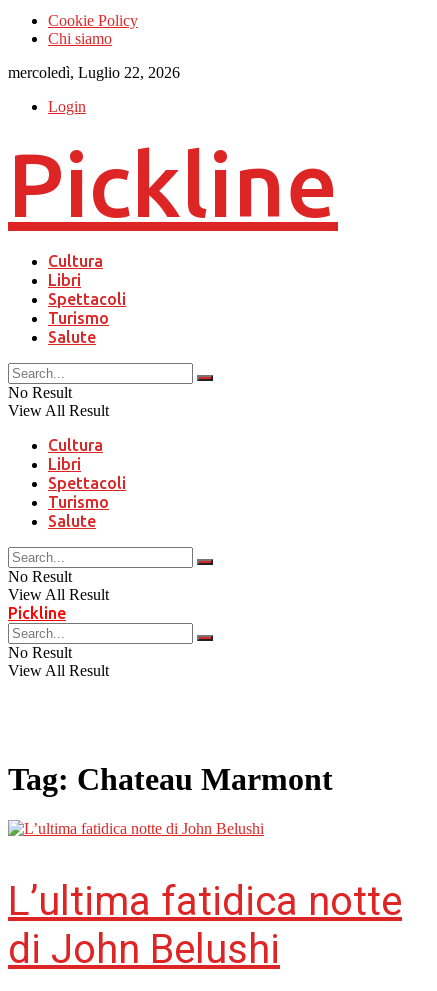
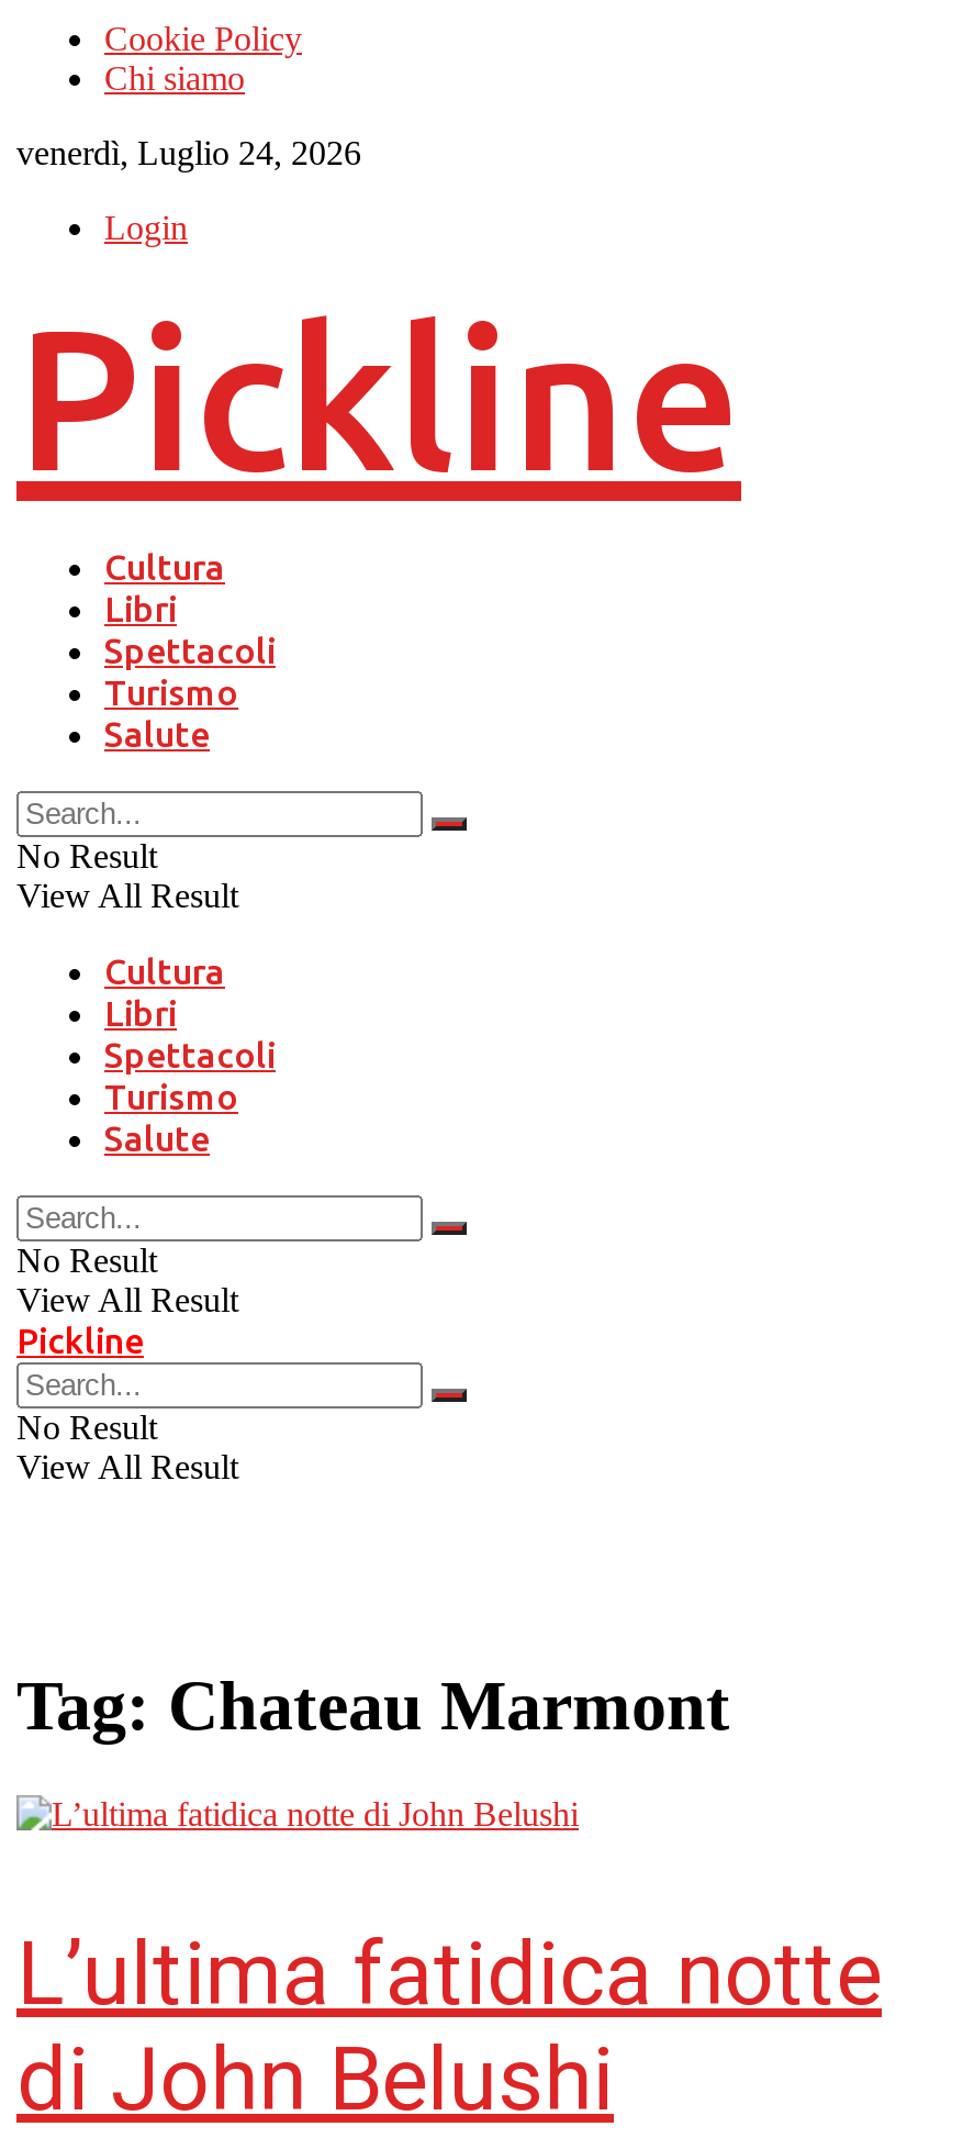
[8,64,180,81] mercoledì, Luglio 22, 2026 -> [16,134,361,171] venerdì, Luglio 24, 2026

